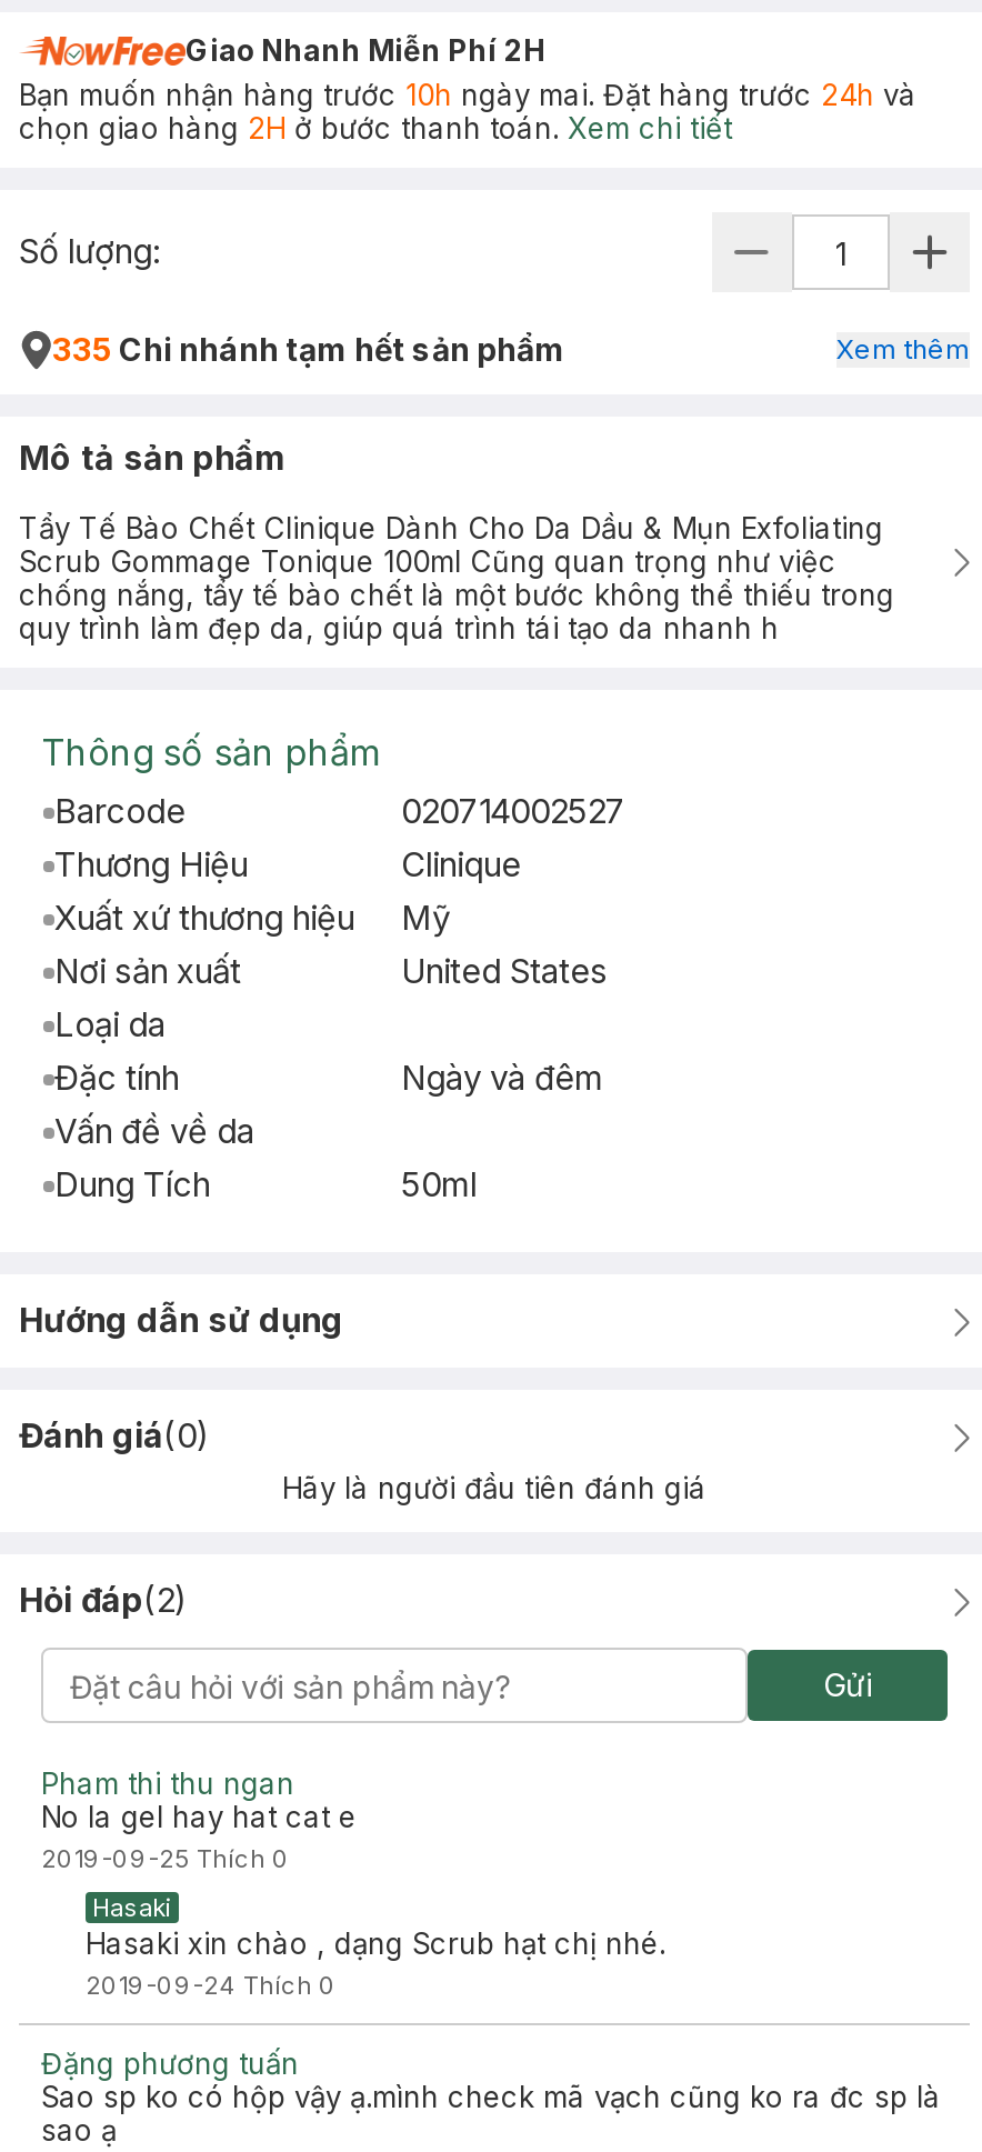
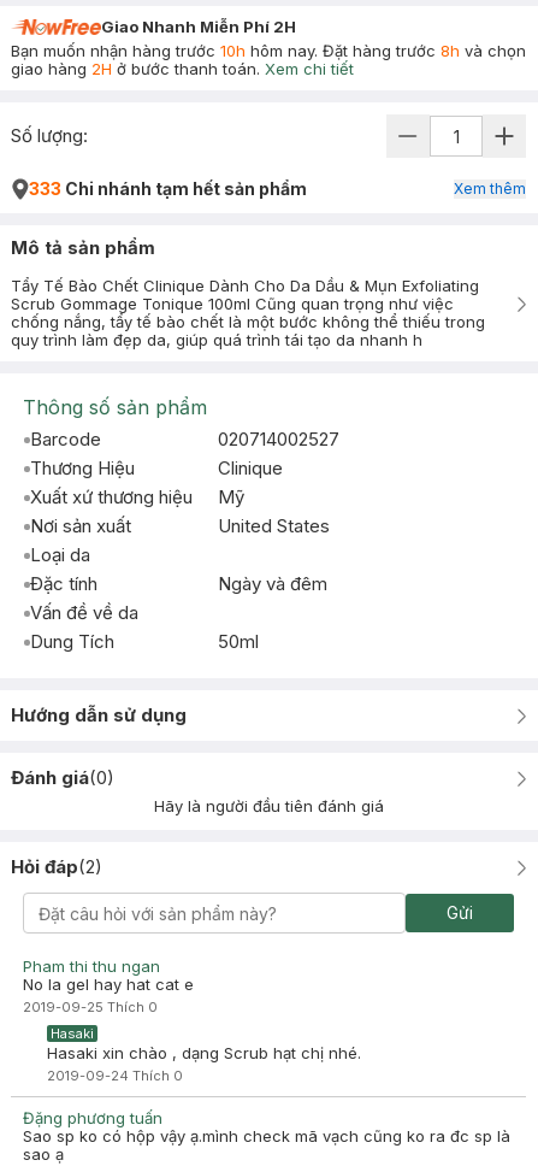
[19,77,916,146] Bạn muốn nhận hàng trước 10h ngày mai. Đặt hàng trước 24h và | chọn giao hàng 2H ở bước thanh toán. Xem chi tiết -> [11,41,526,78] Bạn muốn nhận hàng trước 10h hôm nay. Đặt hàng trước 8h và chọn | giao hàng 2H ở bước thanh toán. Xem chi tiết
[52,330,565,368] 335 Chi nhánh tạm hết sản phẩm -> [29,178,307,199] 333 Chi nhánh tạm hết sản phẩm

